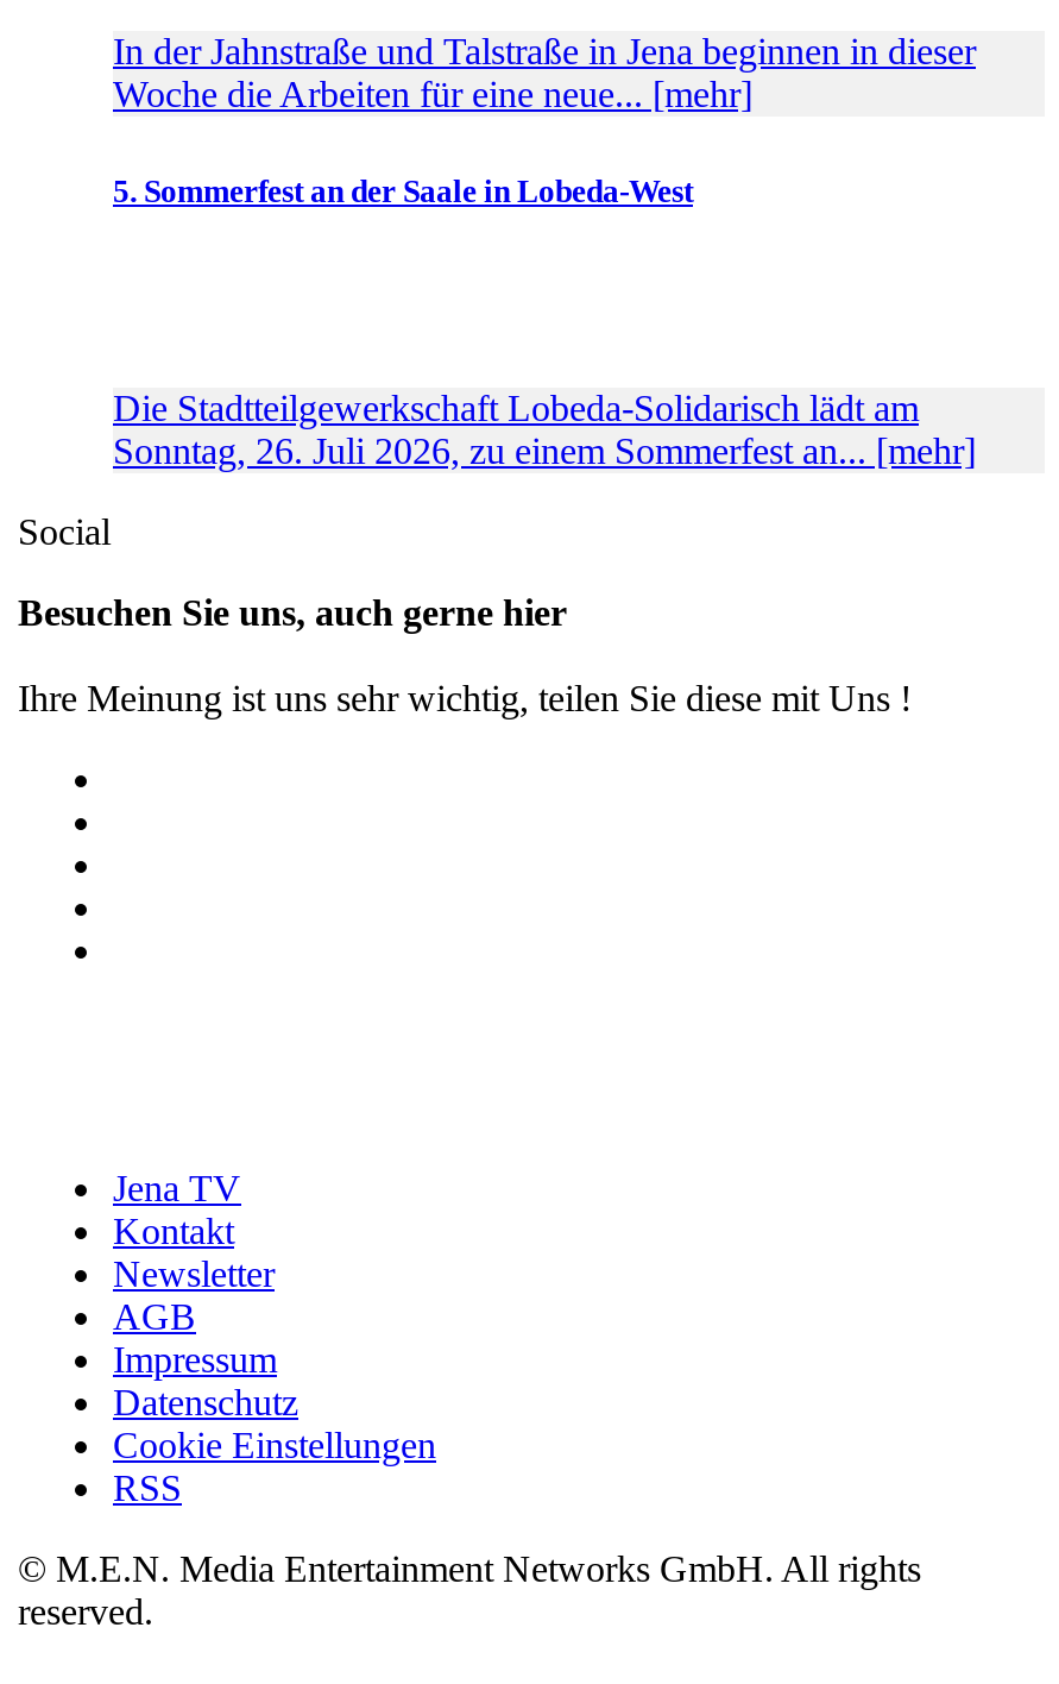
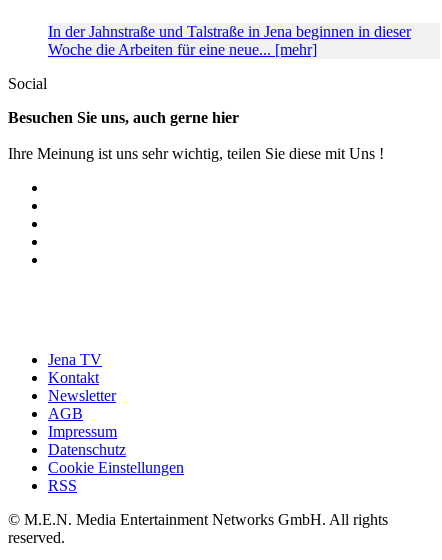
[113,174,693,209] 5. Sommerfest an der Saale in Lobeda-West -> none
[113,387,976,470] Die Stadtteilgewerkschaft Lobeda-Solidarisch lädt am | Sonntag, 26. Juli 2026, zu einem Sommerfest an... [mehr] -> none

